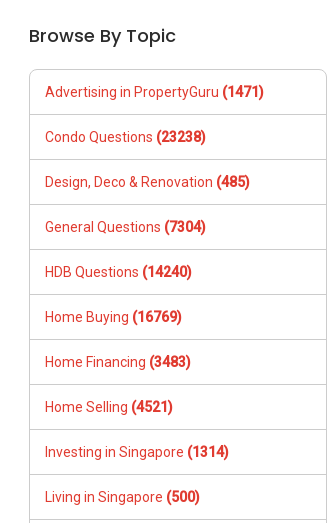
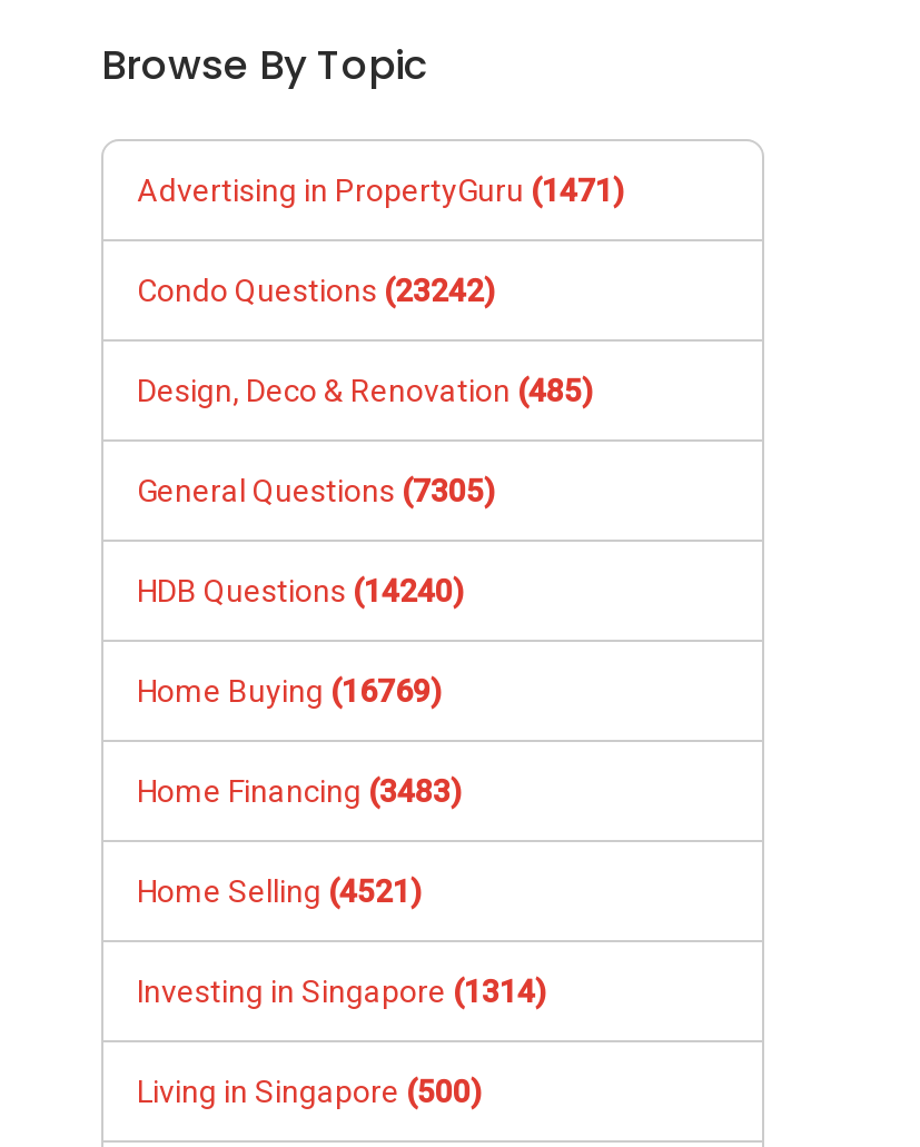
[45,128,206,144] Condo Questions (23238) -> [137,271,495,307] Condo Questions (23242)
[45,218,206,234] General Questions (7304) -> [137,472,495,507] General Questions (7305)

